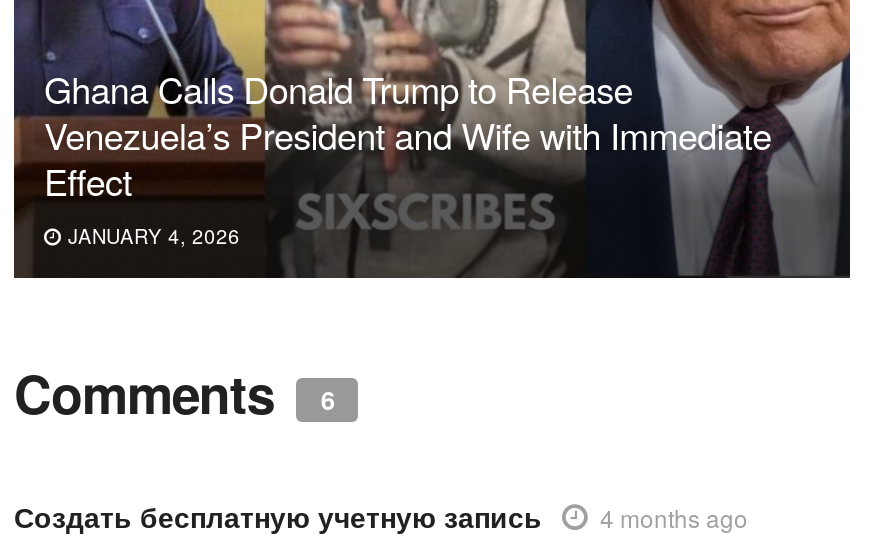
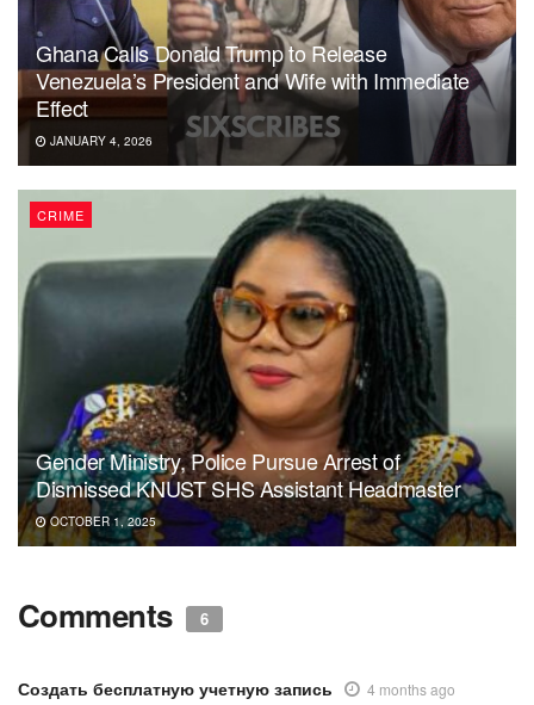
none -> [18,190,516,546] [image] | CRIME
none -> [36,445,461,530] Gender Ministry, Police Pursue Arrest of | Dismissed KNUST SHS Assistant Headmaster | OCTOBER 1, 2025

